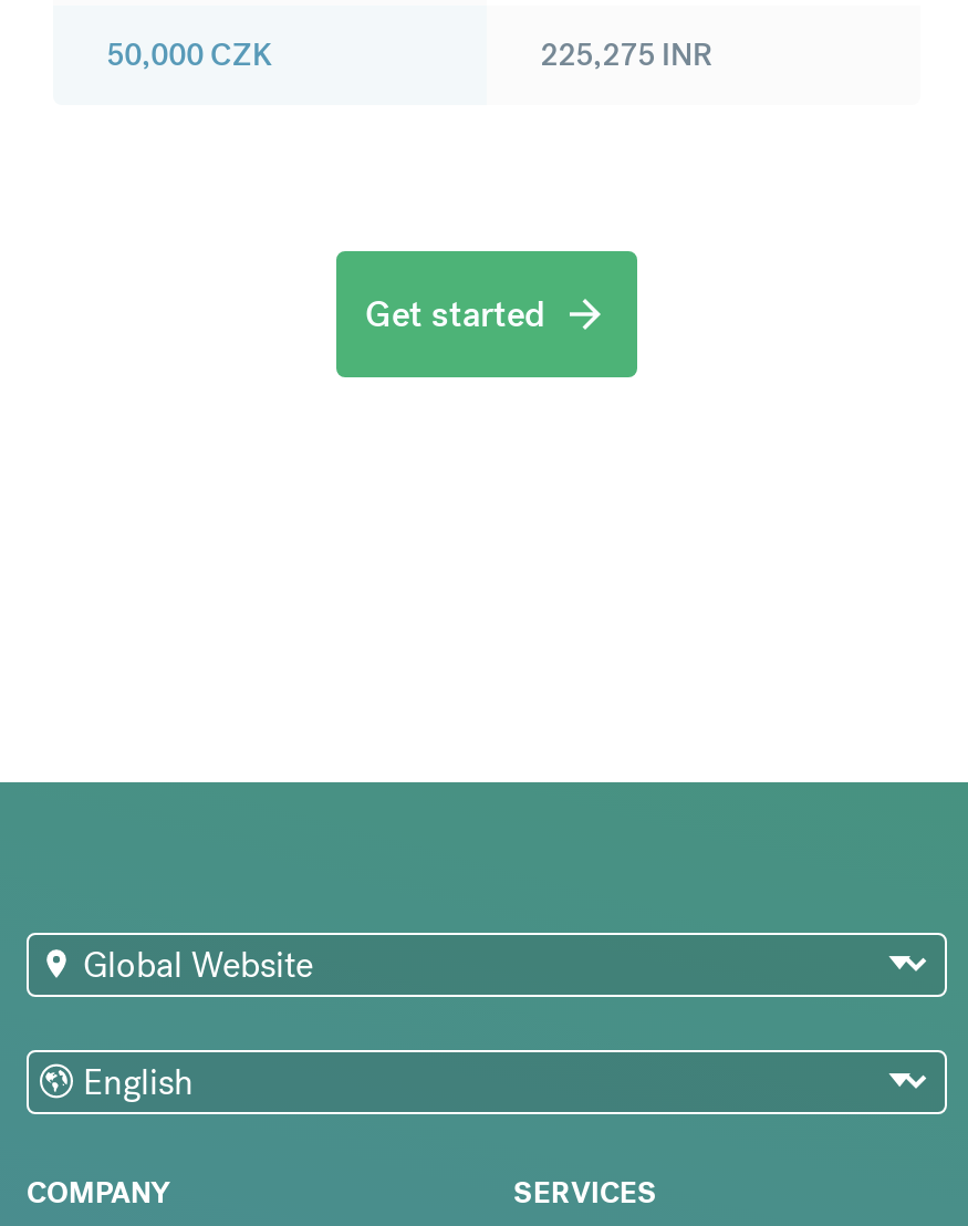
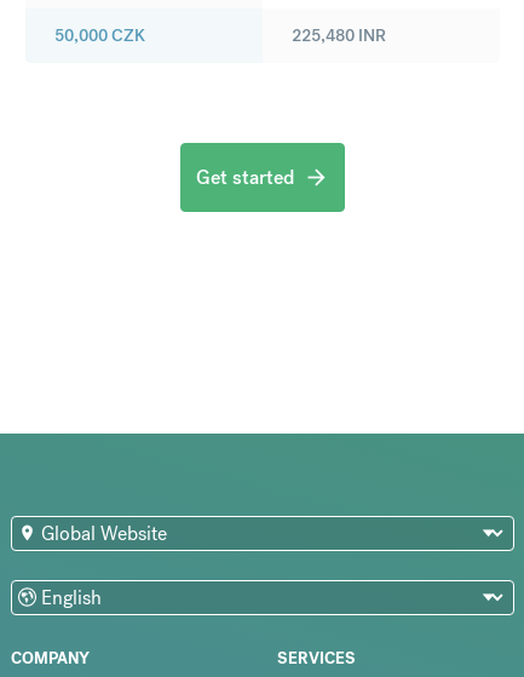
[540,35,712,75] 225,275 INR -> [292,24,386,46] 225,480 INR

